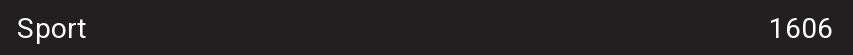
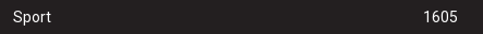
[769,13,833,45] 1606 -> [423,9,458,26] 1605

